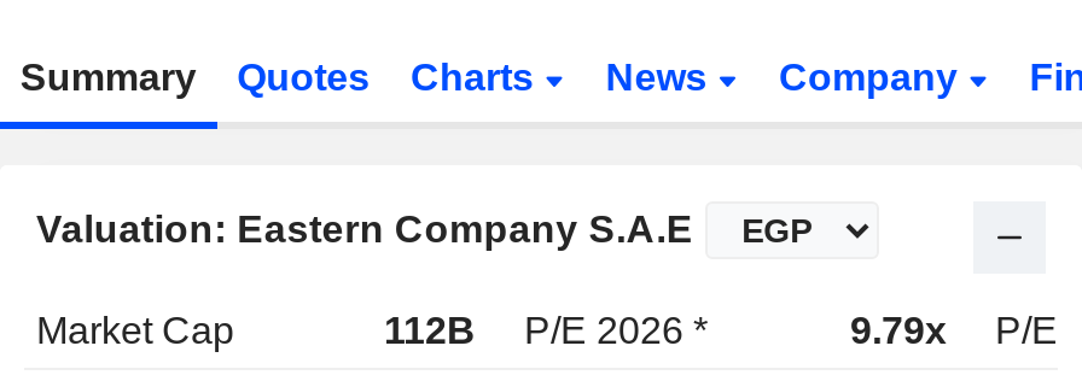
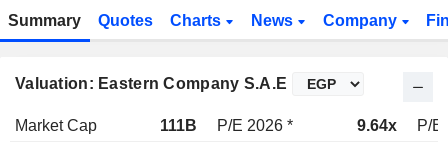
[384,310,708,351] 112B P/E 2026 * -> [160,117,293,134] 111B P/E 2026 *
[850,310,947,351] 9.79x -> [357,117,397,134] 9.64x

